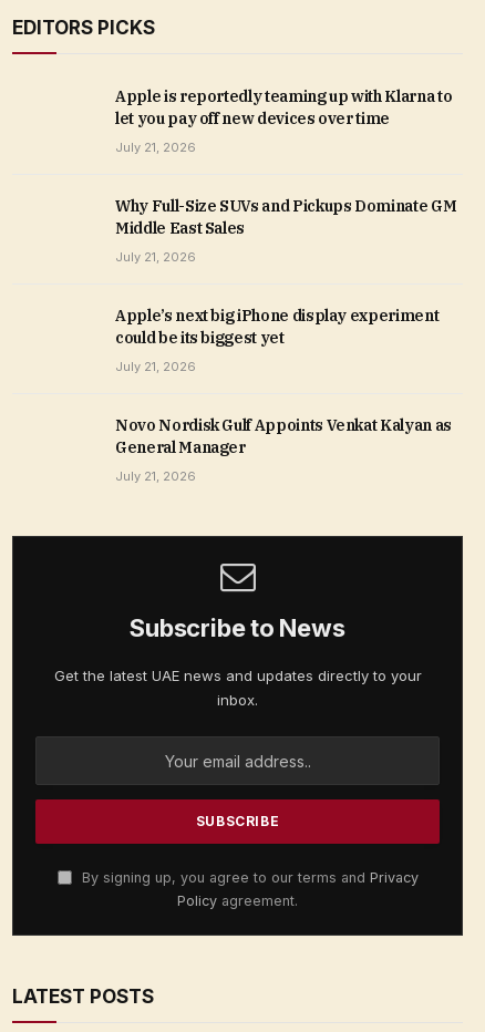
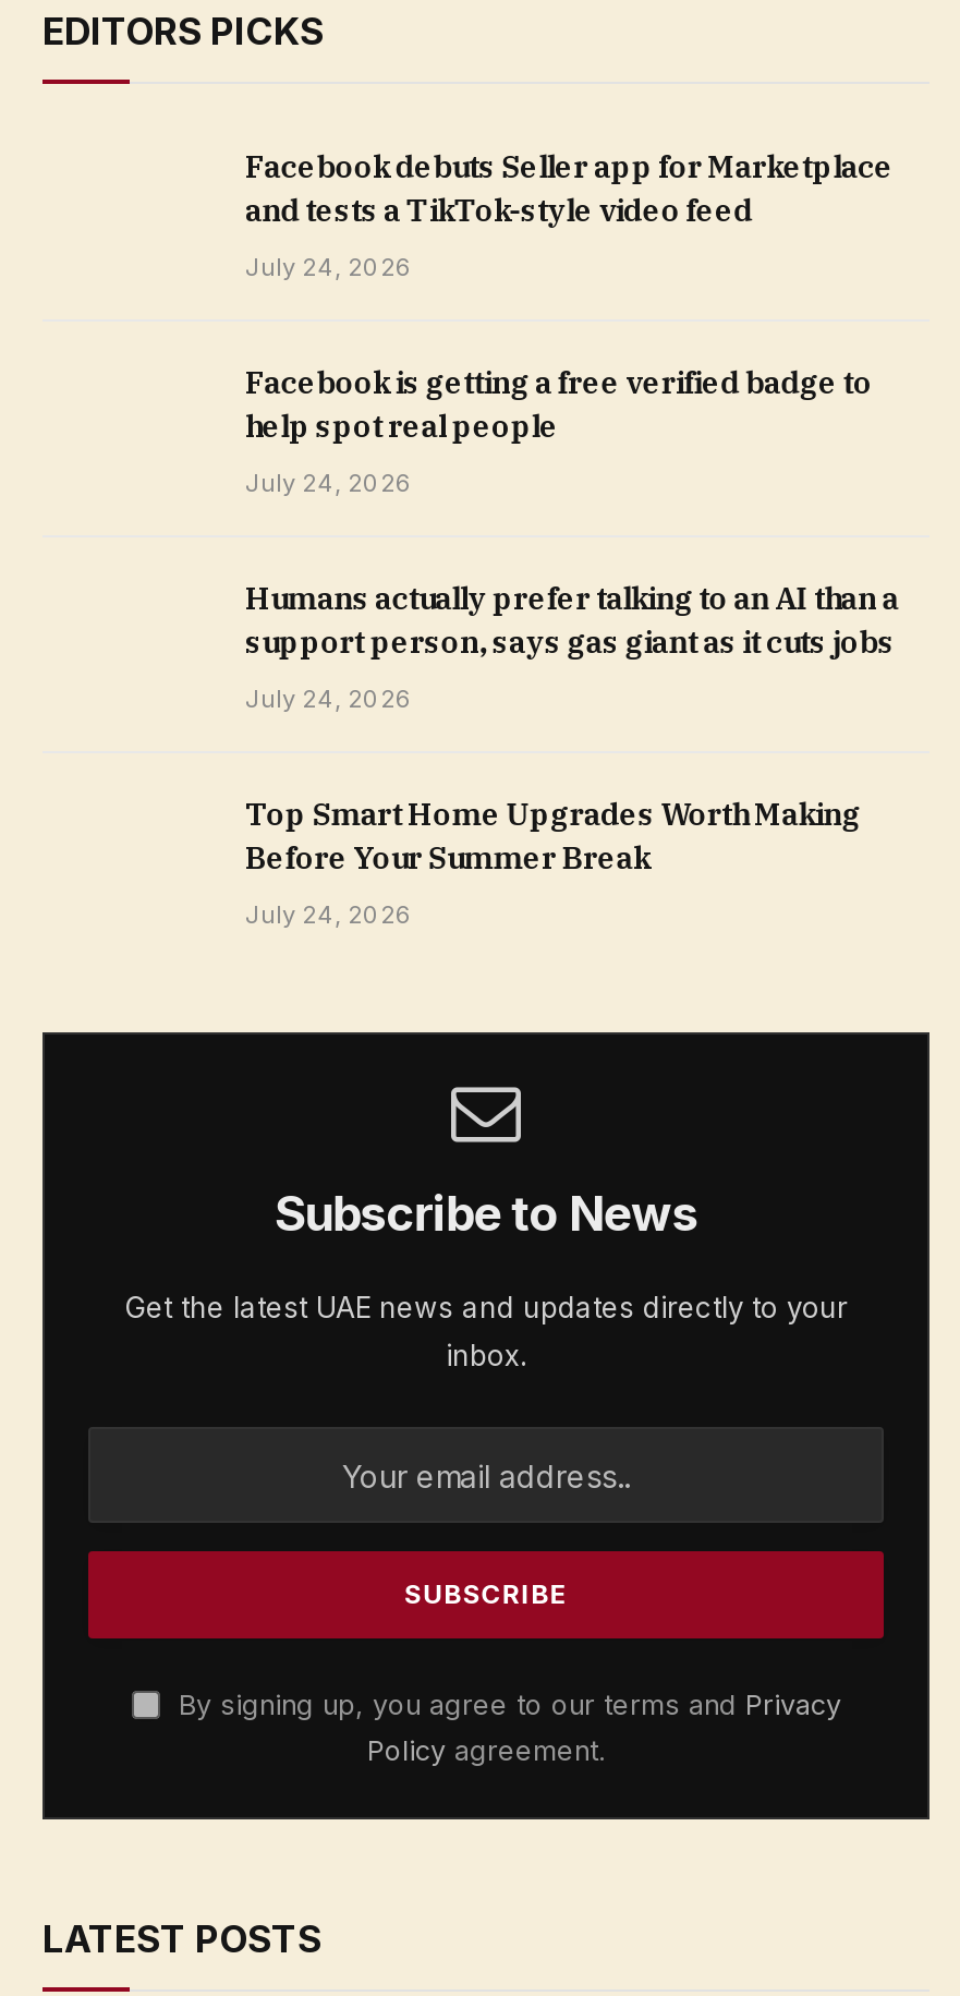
[115,87,452,129] Apple is reportedly teaming up with Klarna to | let you pay off new devices over time -> [245,148,893,231] Facebook debuts Seller app for Marketplace | and tests a TikTok-style video feed
[115,140,196,155] July 21, 2026 -> [245,253,413,283] July 24, 2026
[115,196,457,239] Why Full-Size SUVs and Pickups Dominate GM | Middle East Sales -> [245,364,872,447] Facebook is getting a free verified badge to | help spot real people
[115,250,196,265] July 21, 2026 -> [245,469,413,499] July 24, 2026
[115,306,439,348] Apple’s next big iPhone display experiment | could be its biggest yet -> [245,580,899,663] Humans actually prefer talking to an AI than a | support person, says gas giant as it cuts jobs
[115,359,196,375] July 21, 2026 -> [245,684,413,715] July 24, 2026
[115,416,452,458] Novo Nordisk Gulf Appoints Venkat Kalyan as | General Manager -> [245,796,861,878] Top Smart Home Upgrades Worth Making | Before Your Summer Break
[115,469,196,484] July 21, 2026 -> [245,900,413,931] July 24, 2026

